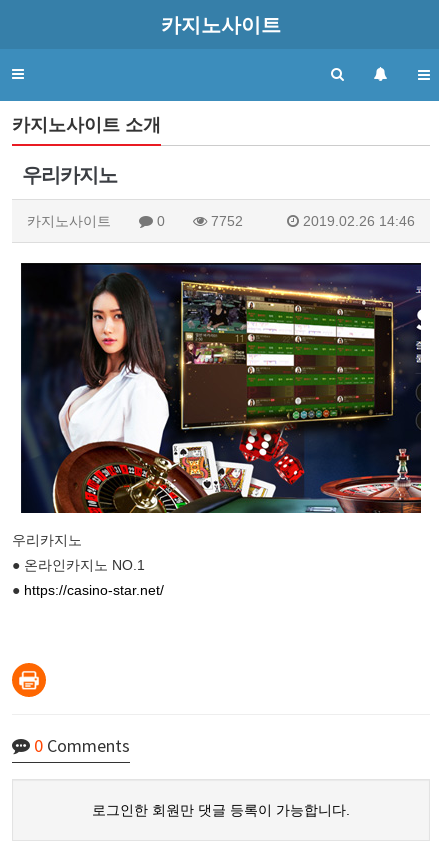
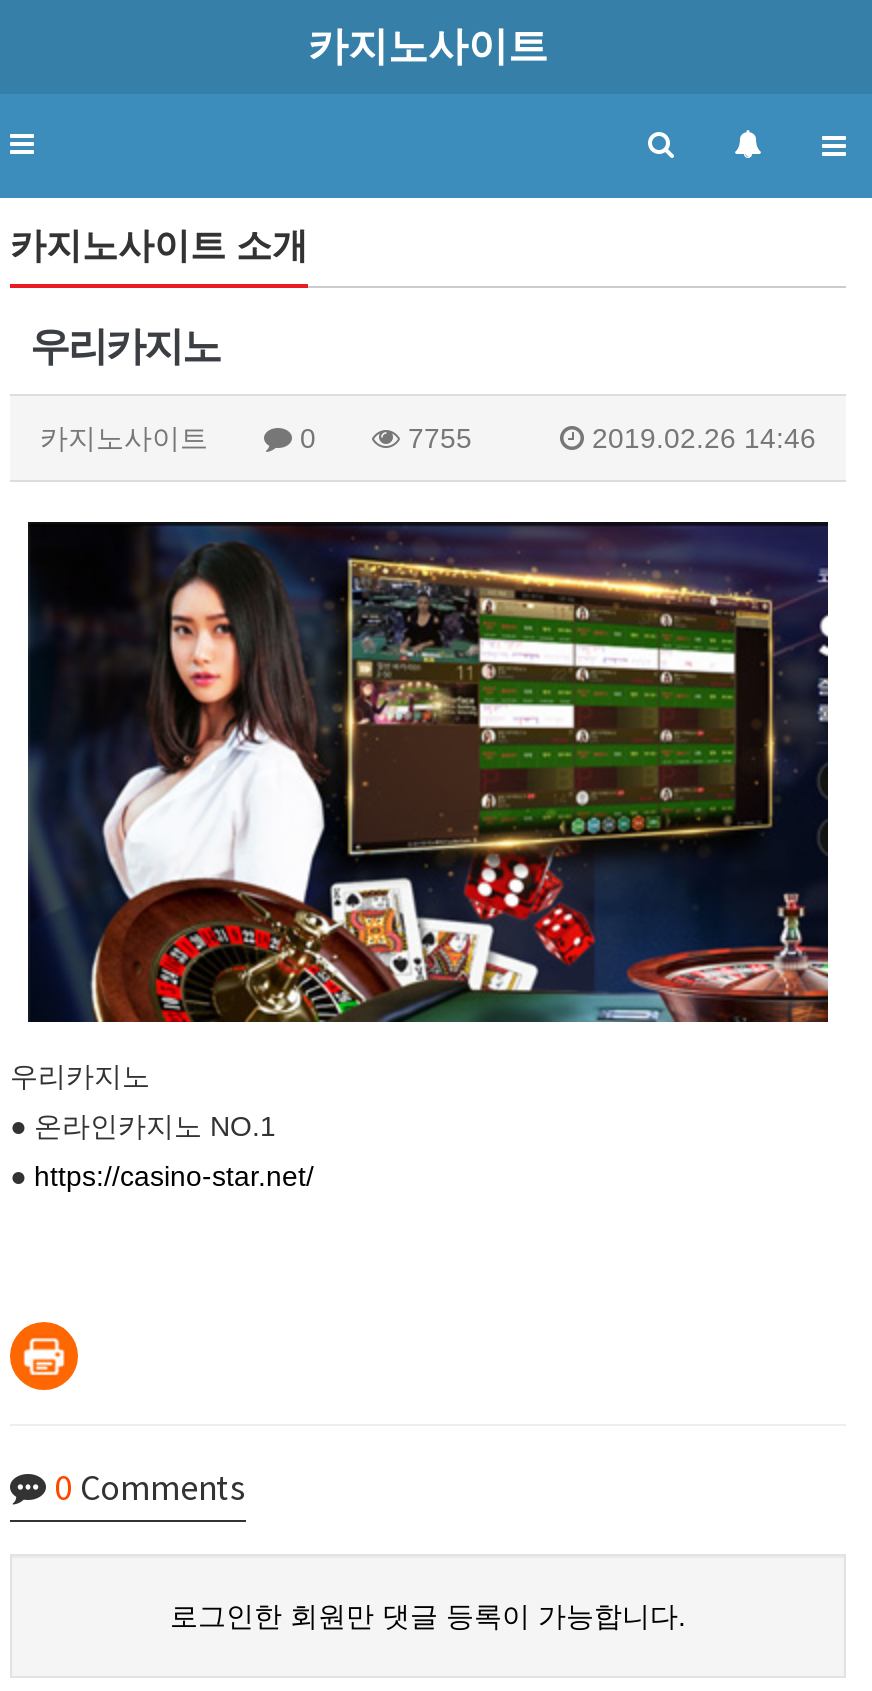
[207,213,243,229] 7752 -> [400,422,472,454] 7755

